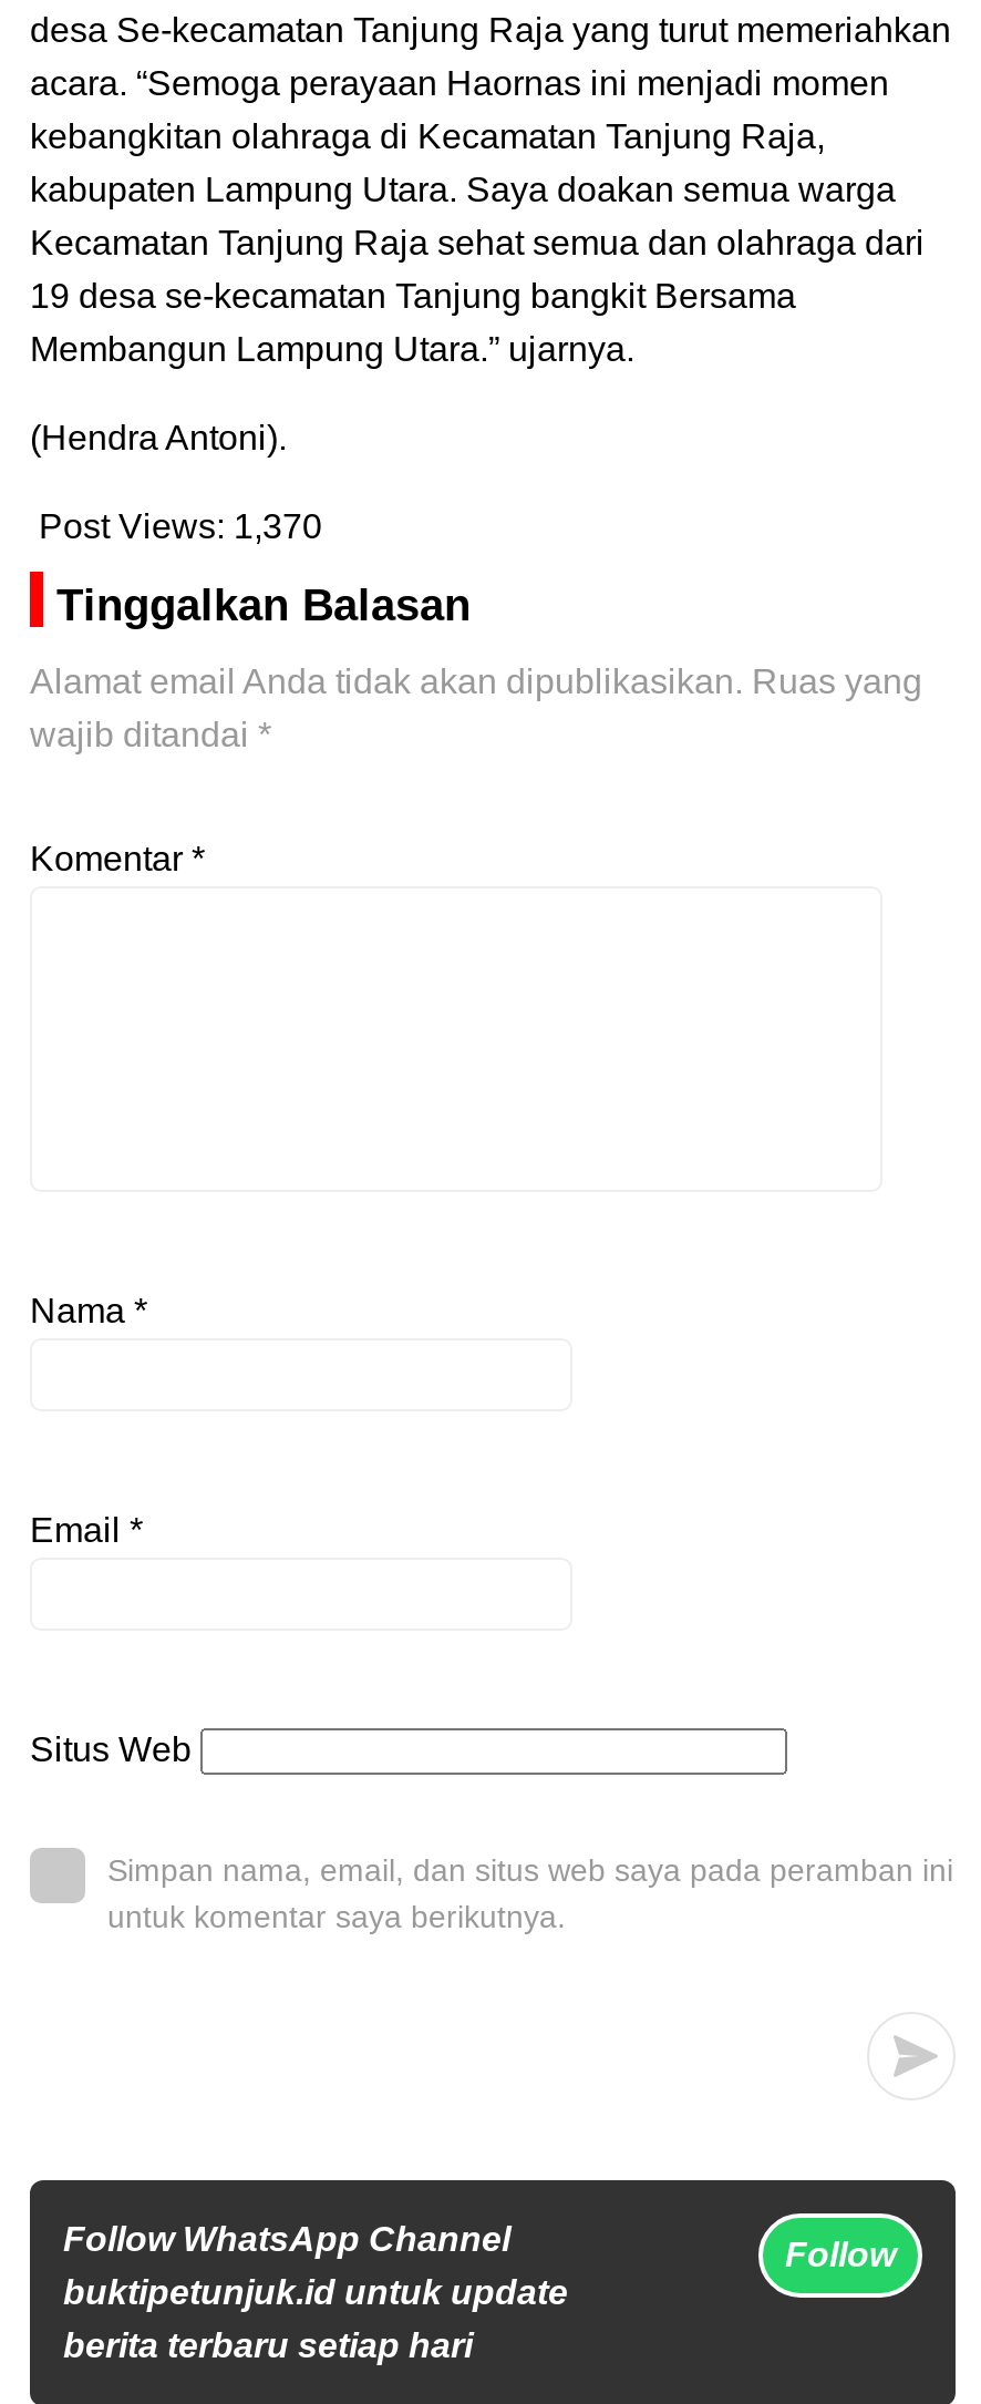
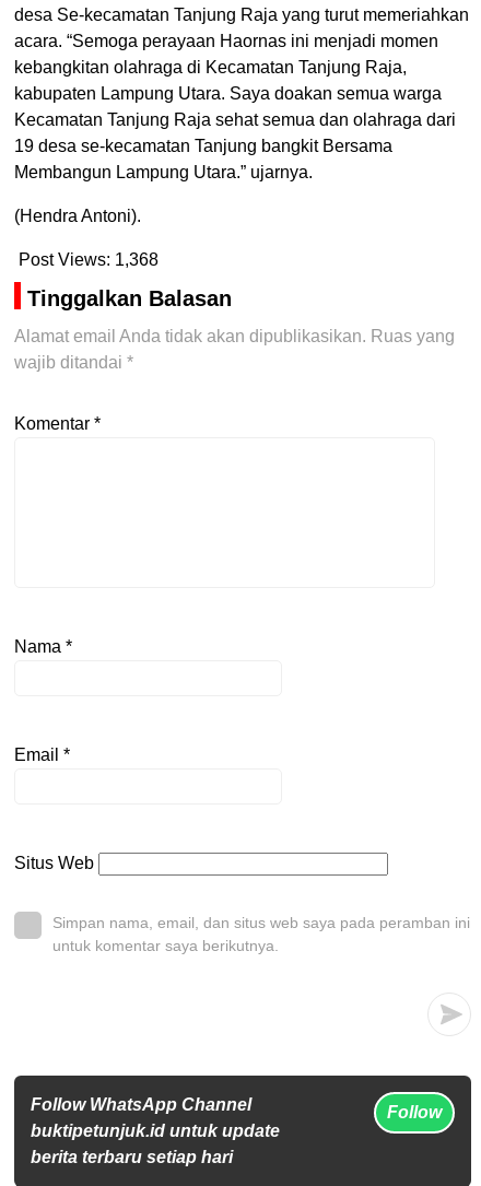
[39,508,322,545] Post Views: 1,370 -> [19,250,159,269] Post Views: 1,368

